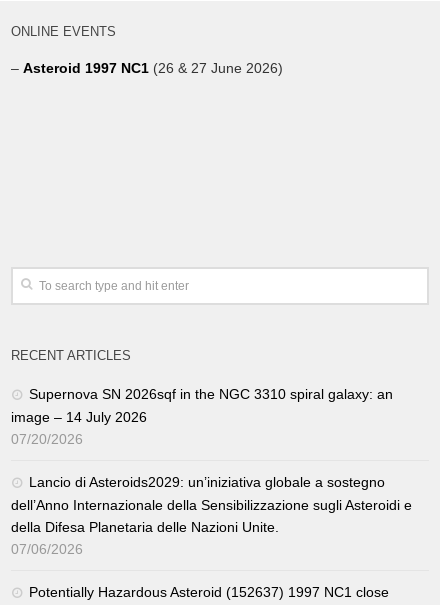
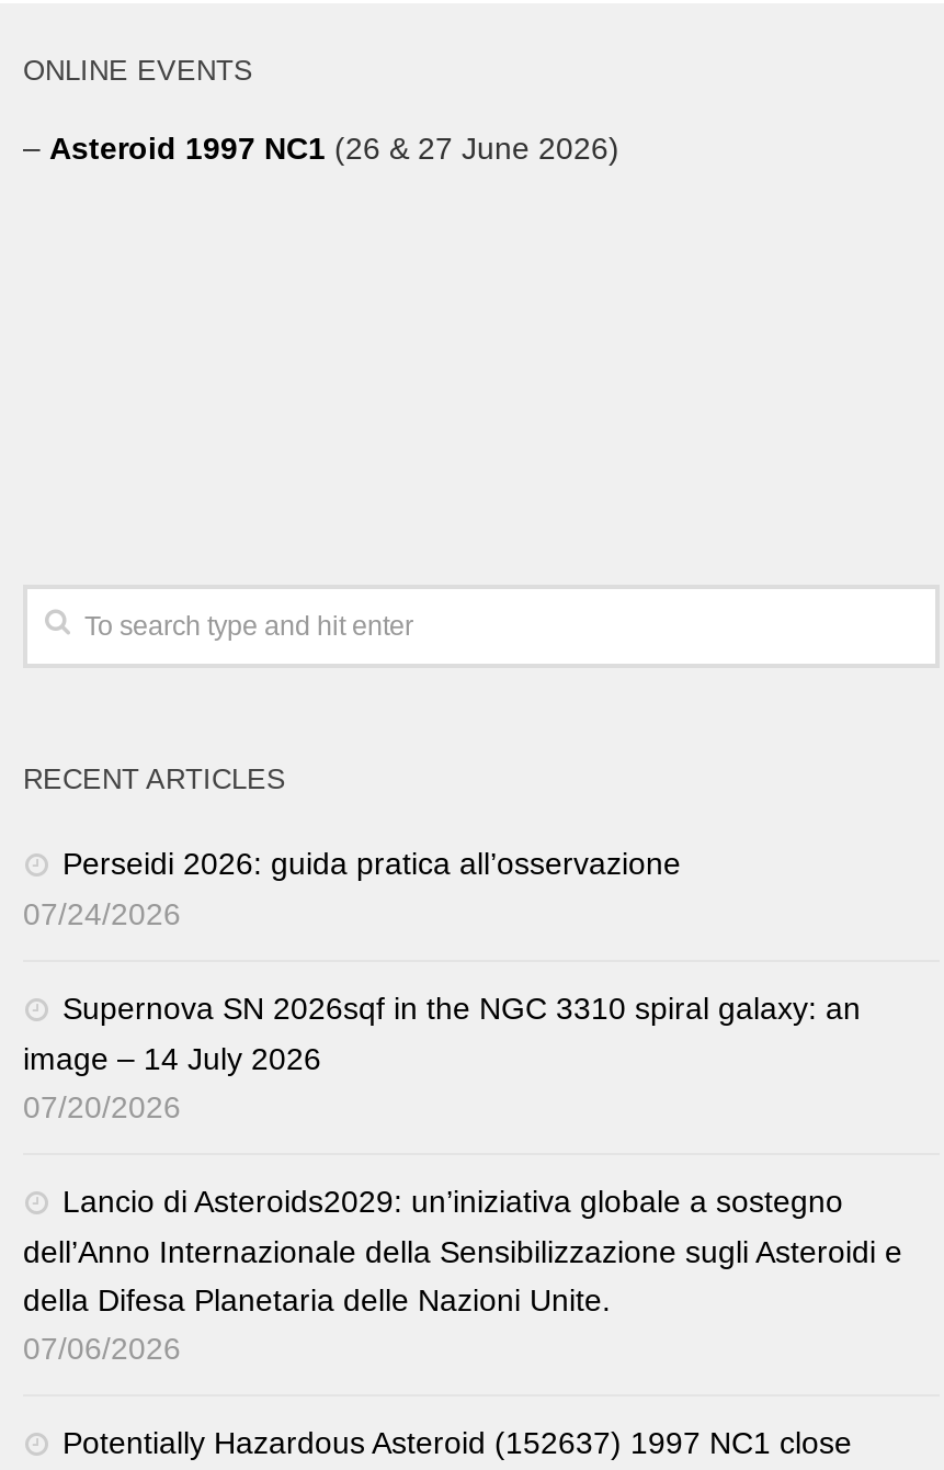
none -> [23,845,681,930] Perseidi 2026: guida pratica all’osservazione | 07/24/2026

